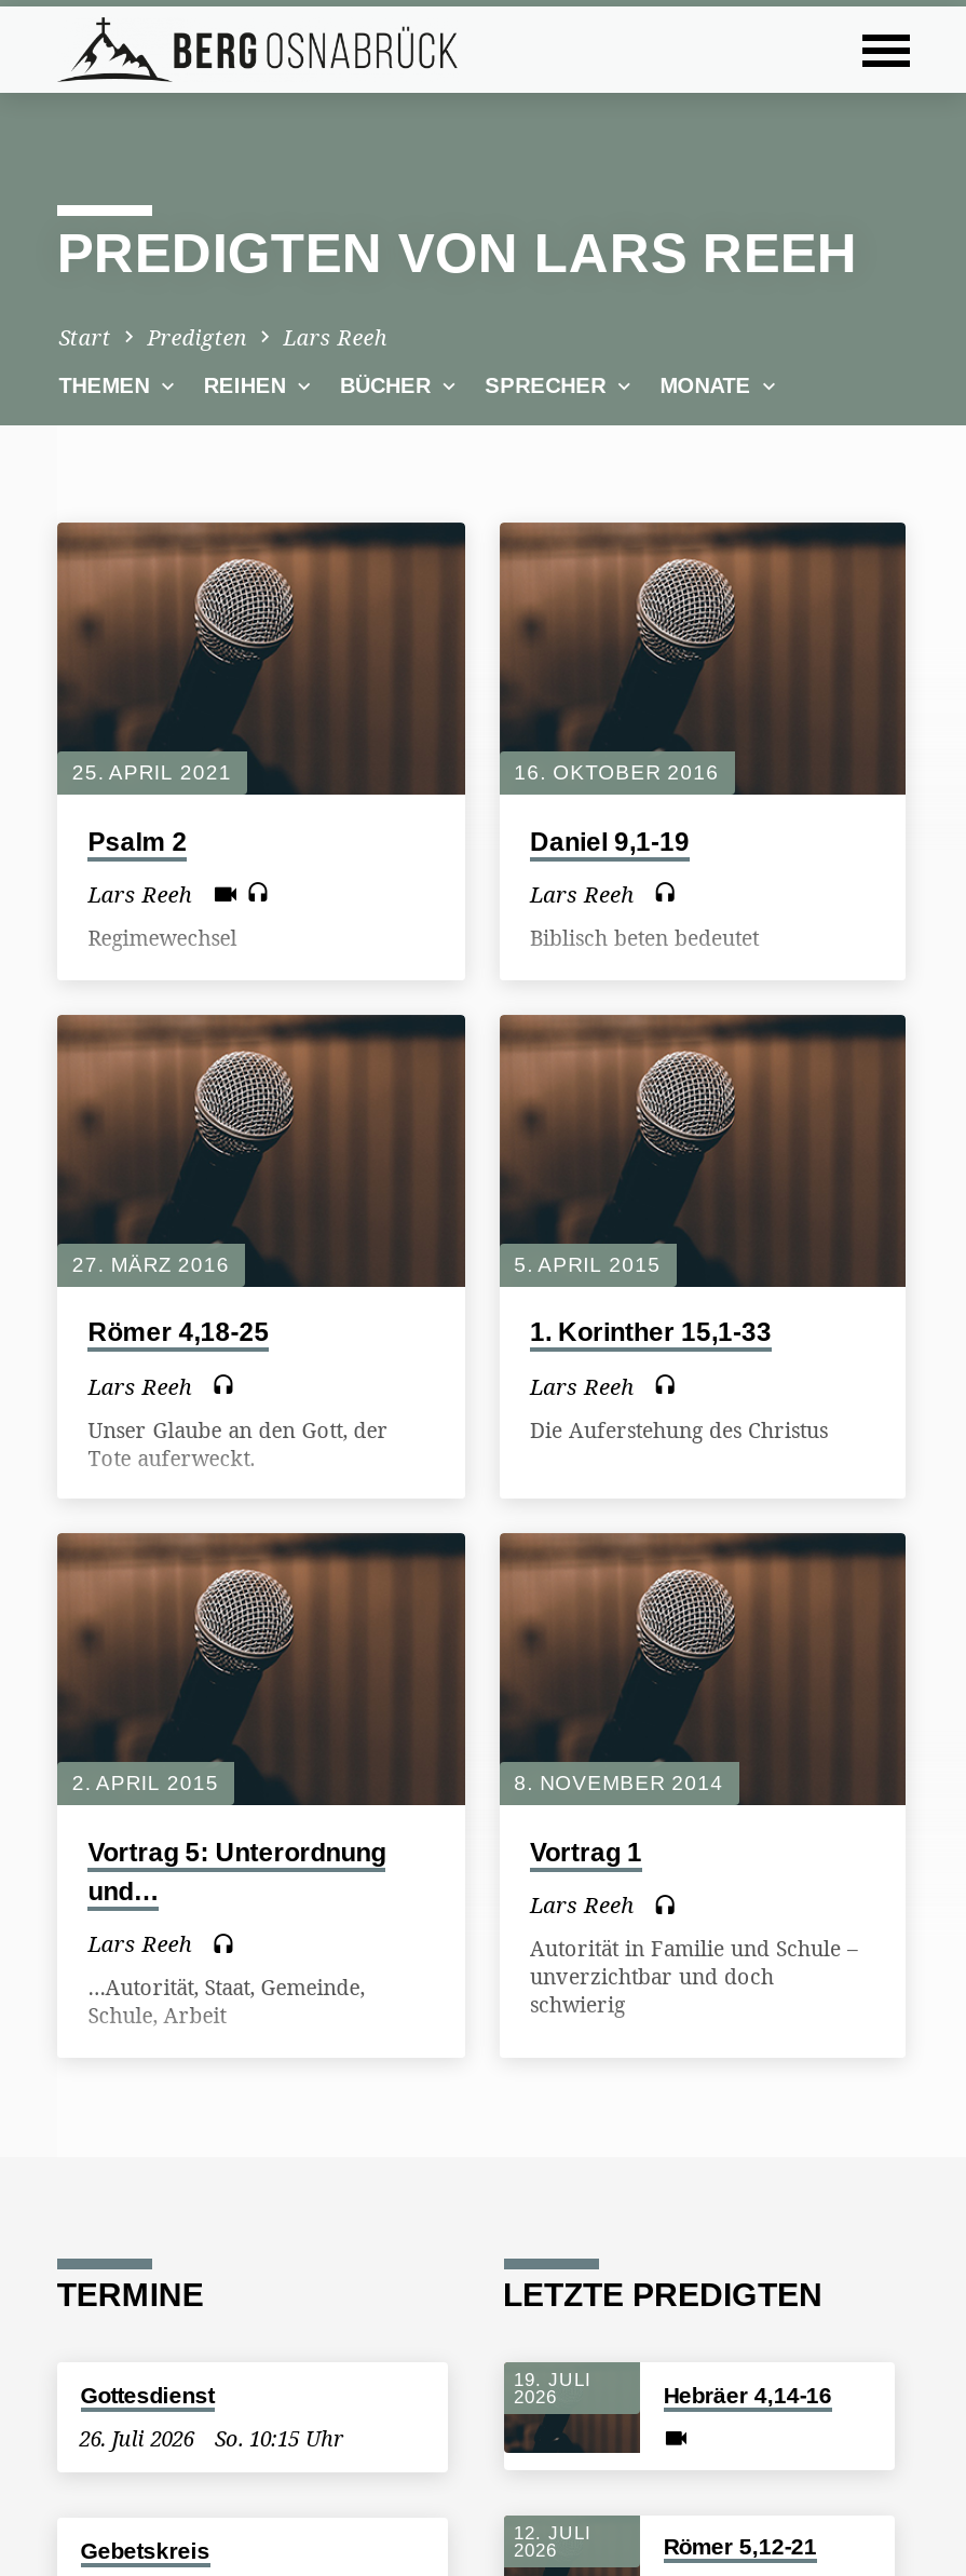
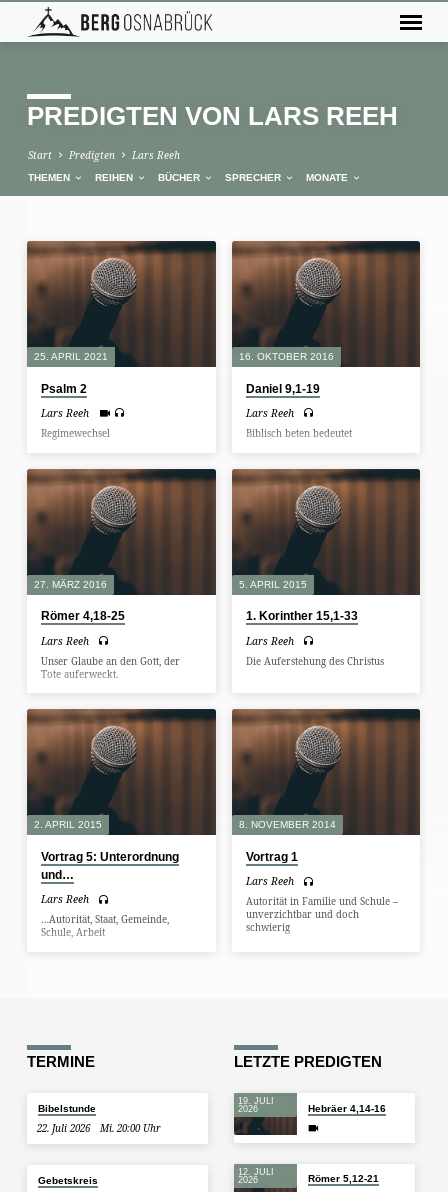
[81,2383,214,2406] Gottesdienst -> [38,1102,96,1113] Bibelstunde
[79,2425,344,2453] 26. Juli 2026 | So. 10:15 Uhr -> [37,1122,161,1135] 22. Juli 2026 | Mi. 20:00 Uhr

